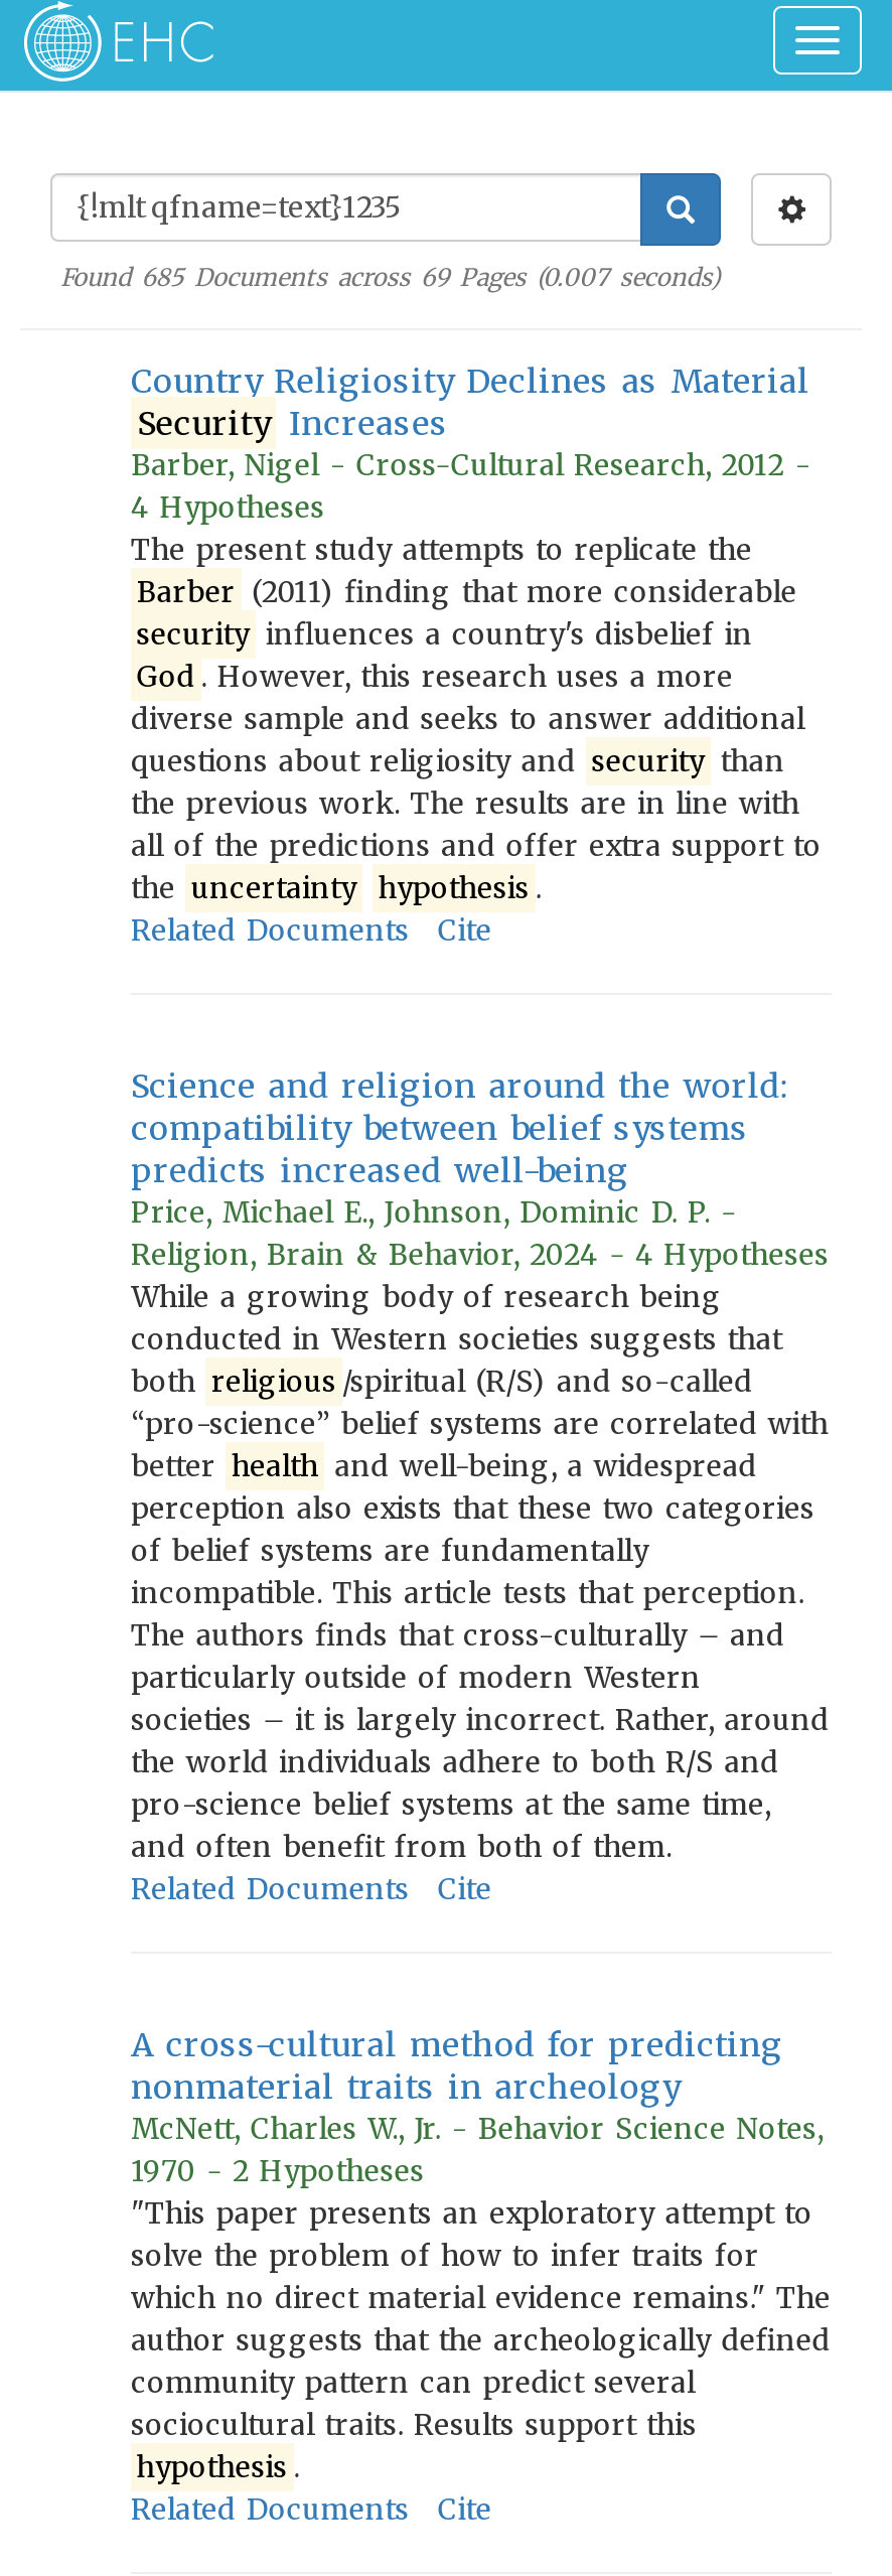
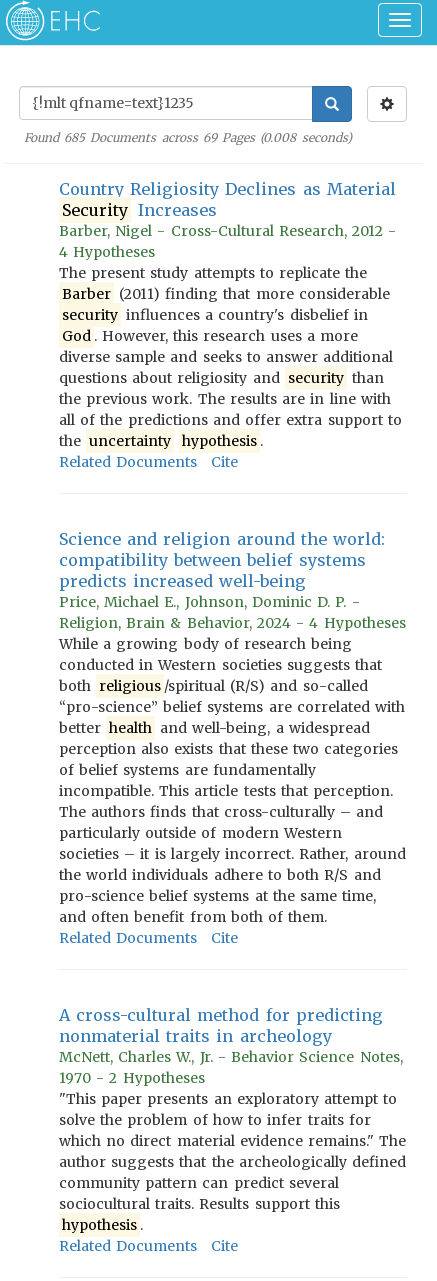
[60,262,720,292] Found 685 Documents across 69 Pages (0.007 seconds) -> [24,130,352,145] Found 685 Documents across 69 Pages (0.008 seconds)

